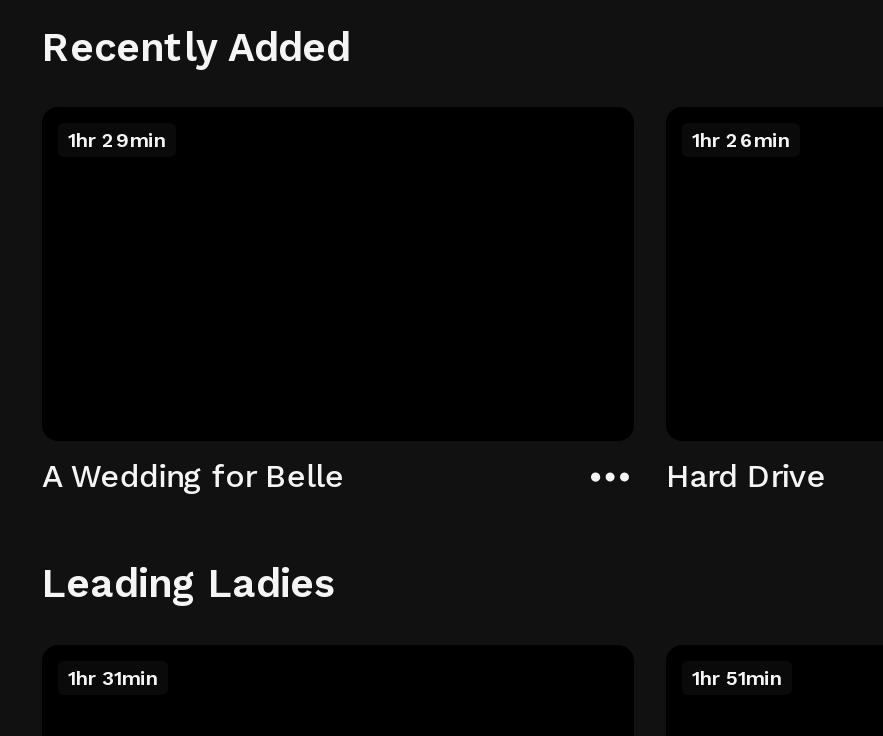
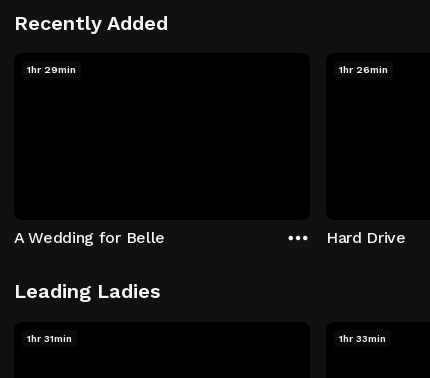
[692,666,782,688] 1hr 51min -> [339,332,386,343] 1hr 33min

